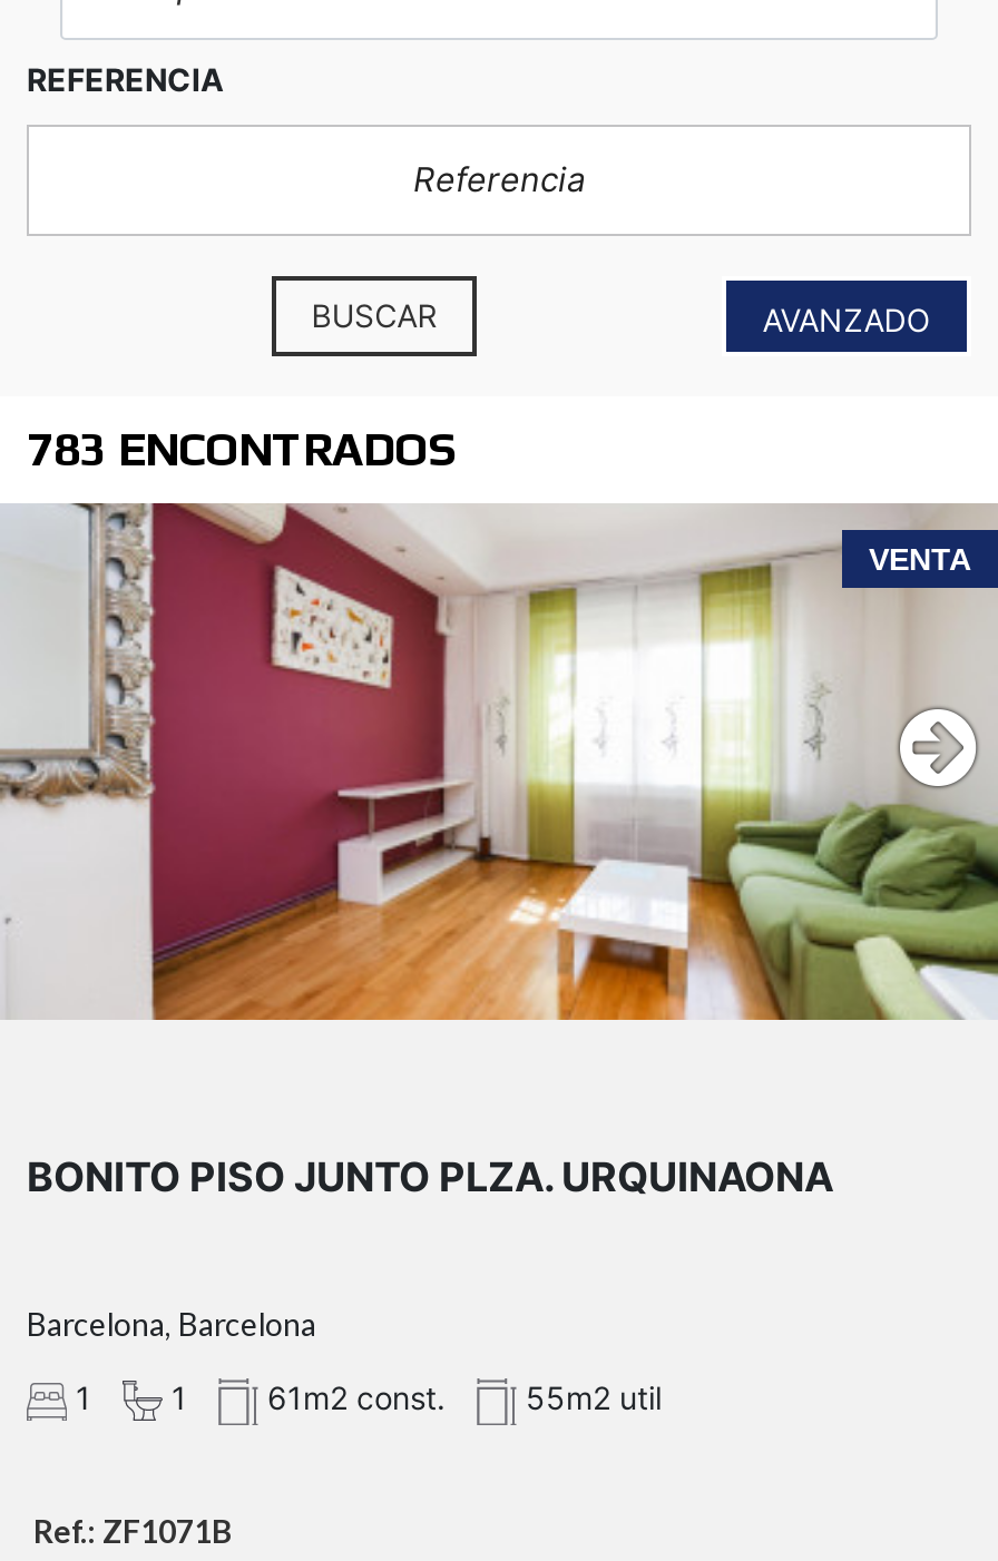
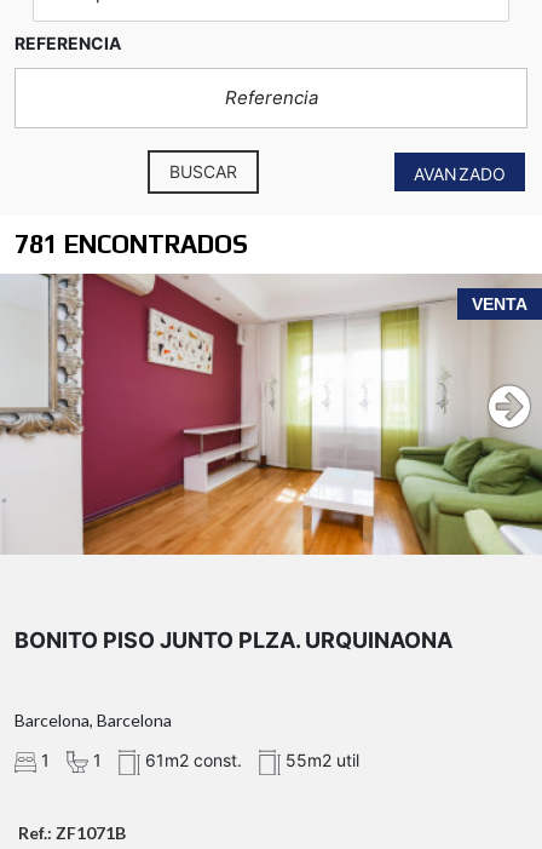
[27,422,457,477] 783 ENCONTRADOS -> [15,229,248,260] 781 ENCONTRADOS

